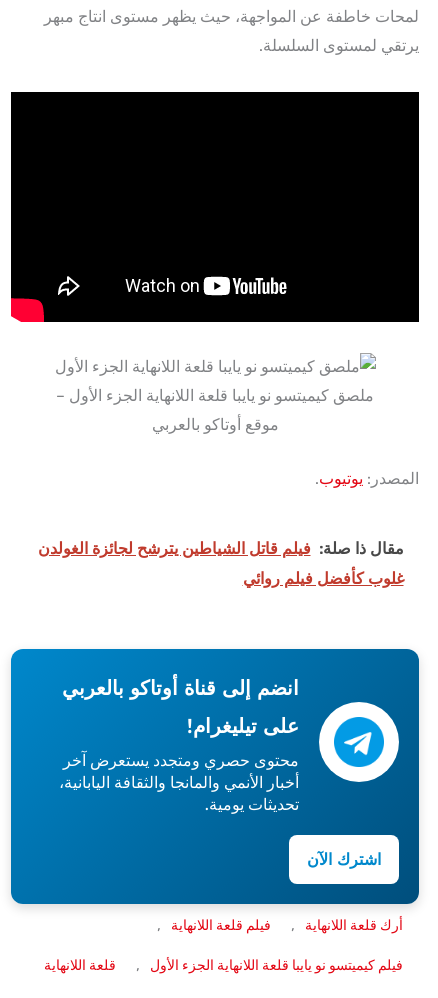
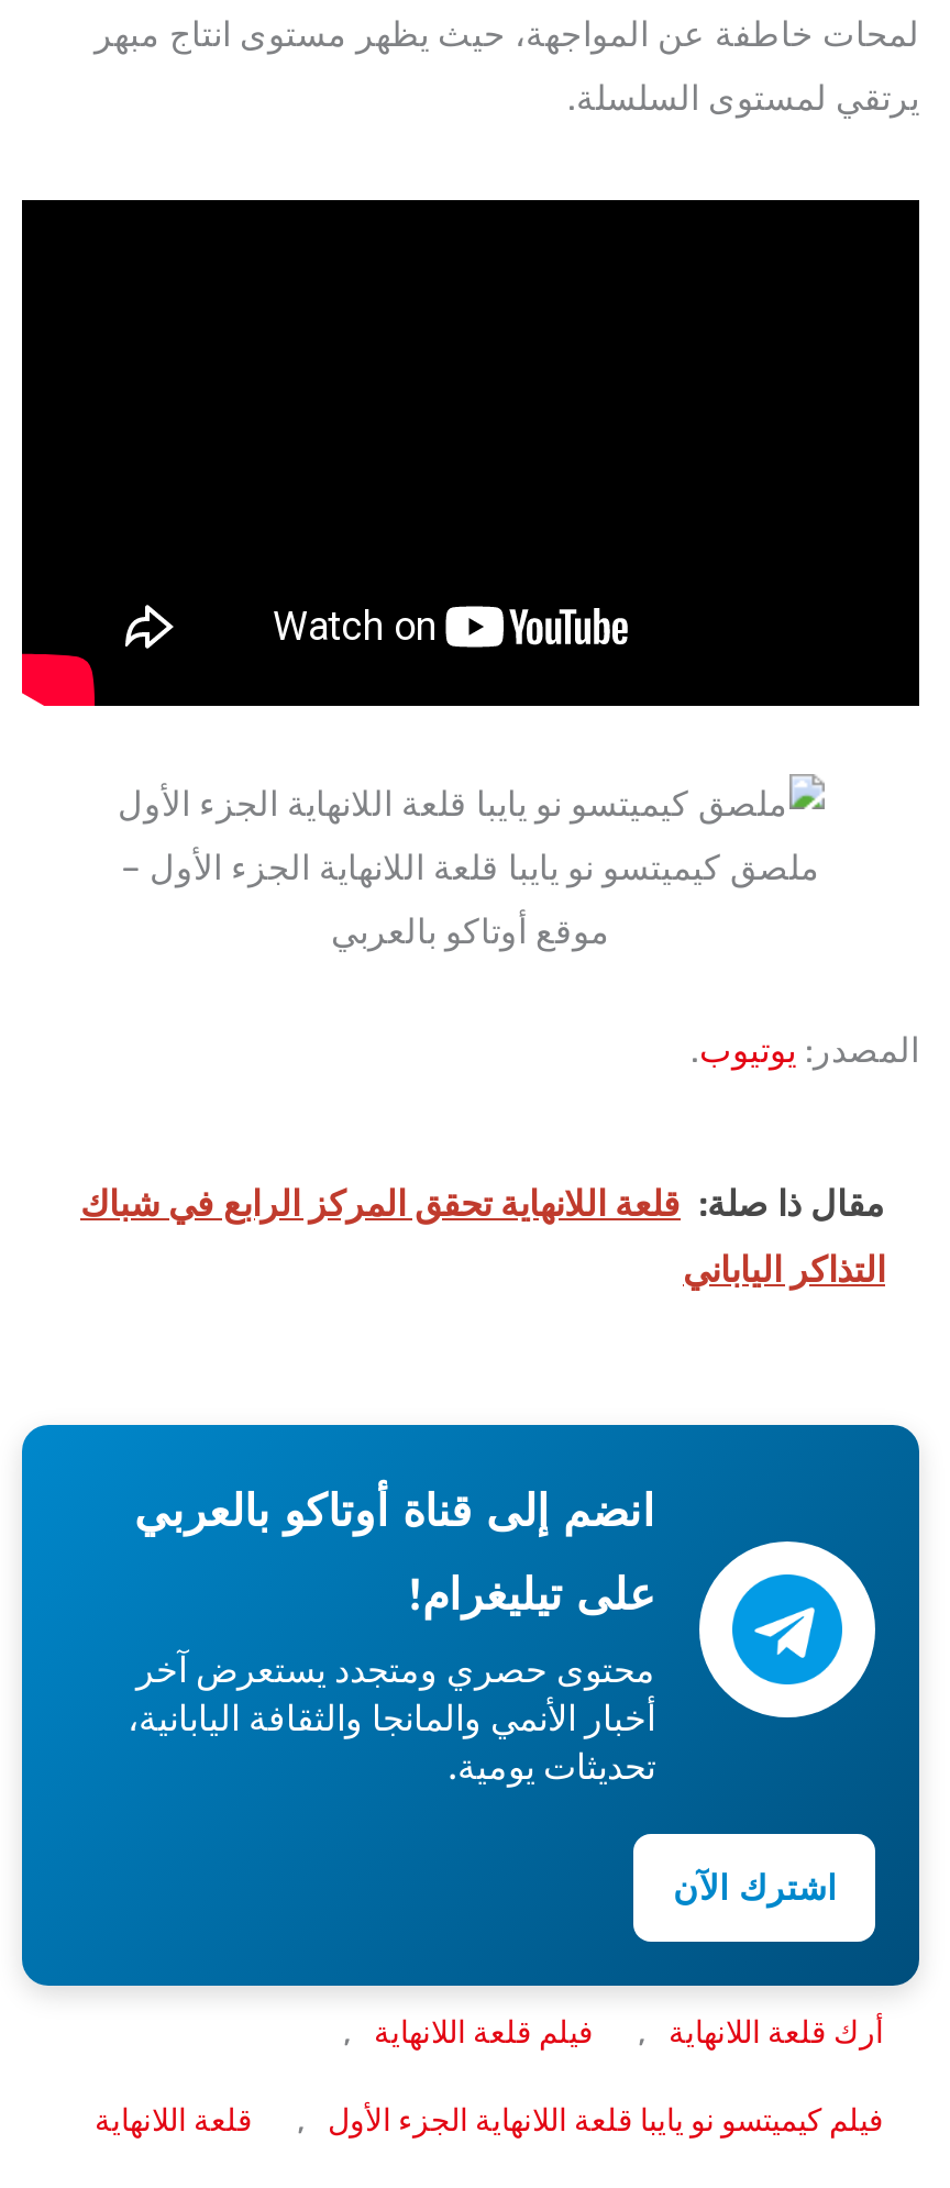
[37,539,403,558] مقال ذا صلة: فيلم قاتل الشياطين يترشح لجائزة الغولدن -> [80,1183,885,1225] مقال ذا صلة: قلعة اللانهاية تحقق المركز الرابع في شباك
[242,569,403,588] غلوب كأفضل فيلم روائي -> [683,1249,885,1291] التذاكر الياباني

